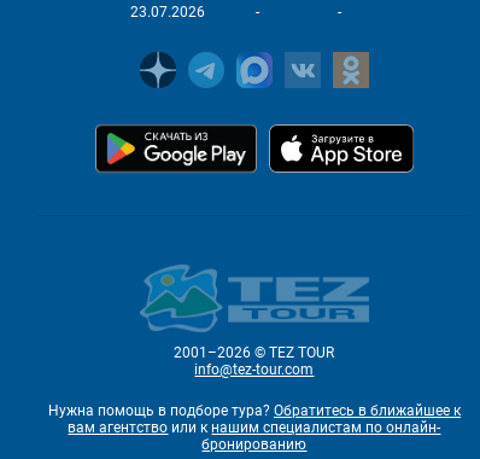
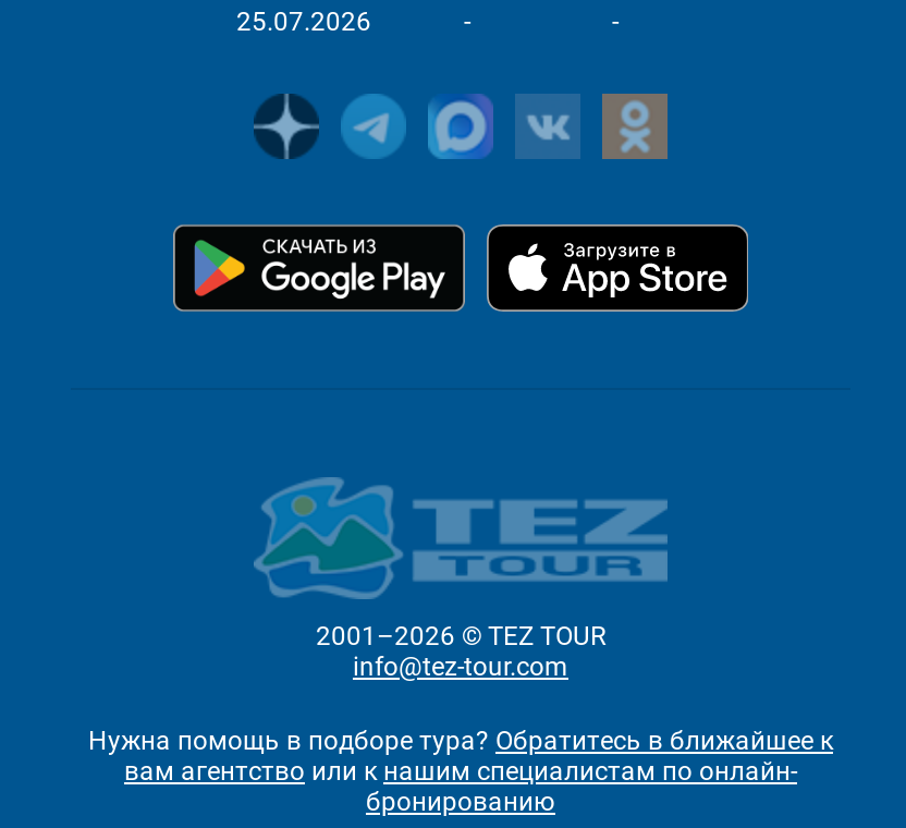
[130,4,205,21] 23.07.2026 -> [236,7,371,37] 25.07.2026

